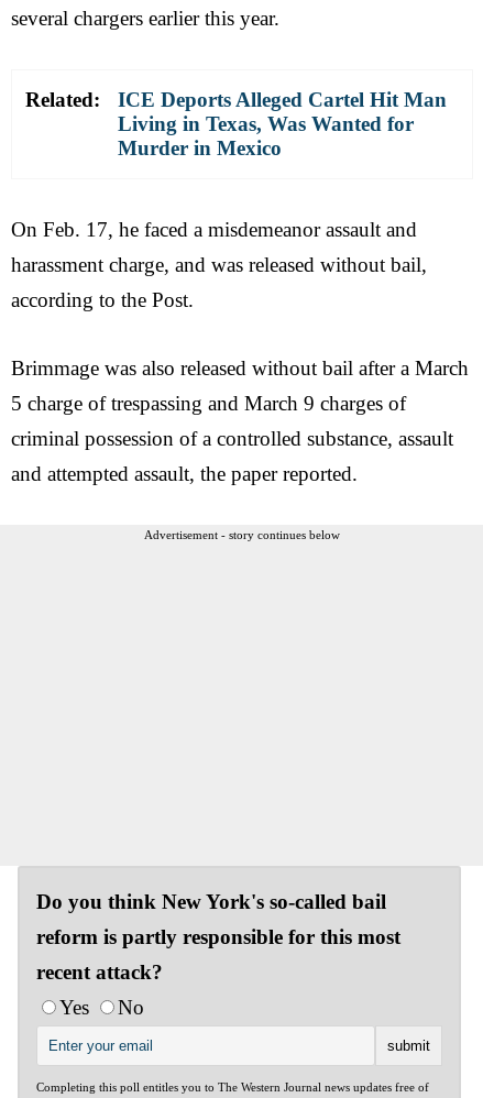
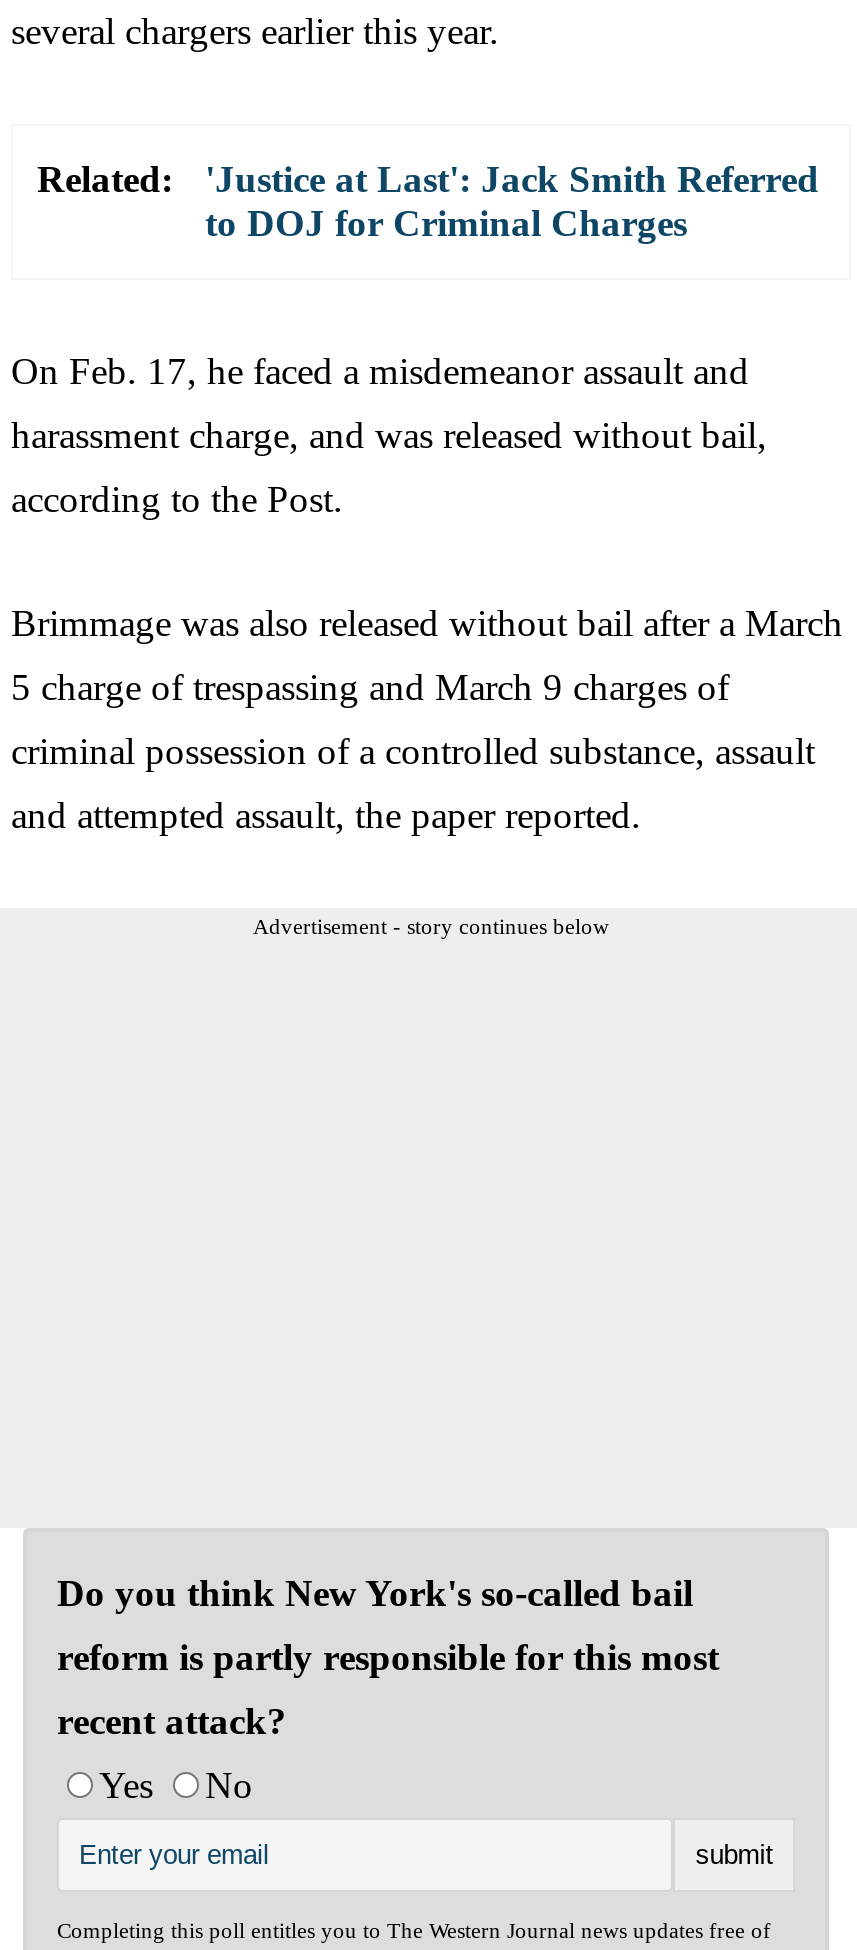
[118,88,447,159] ICE Deports Alleged Cartel Hit Man | Living in Texas, Was Wanted for | Murder in Mexico -> [205,157,819,243] 'Justice at Last': Jack Smith Referred | to DOJ for Criminal Charges

